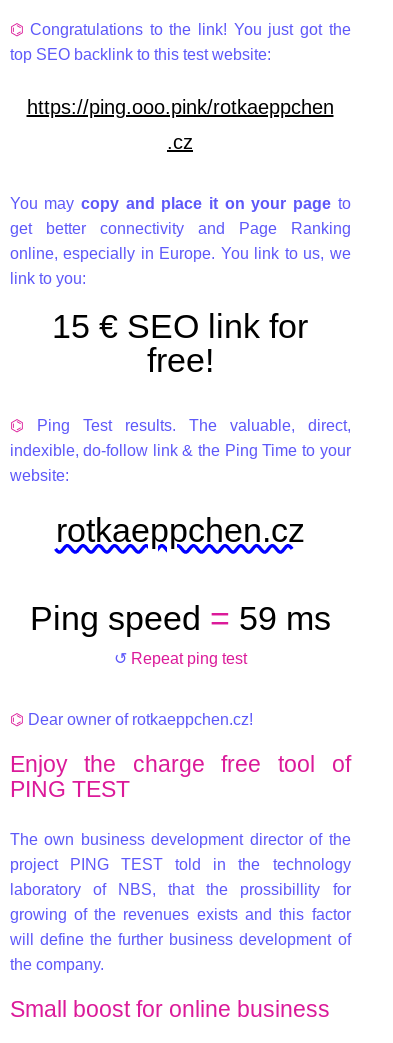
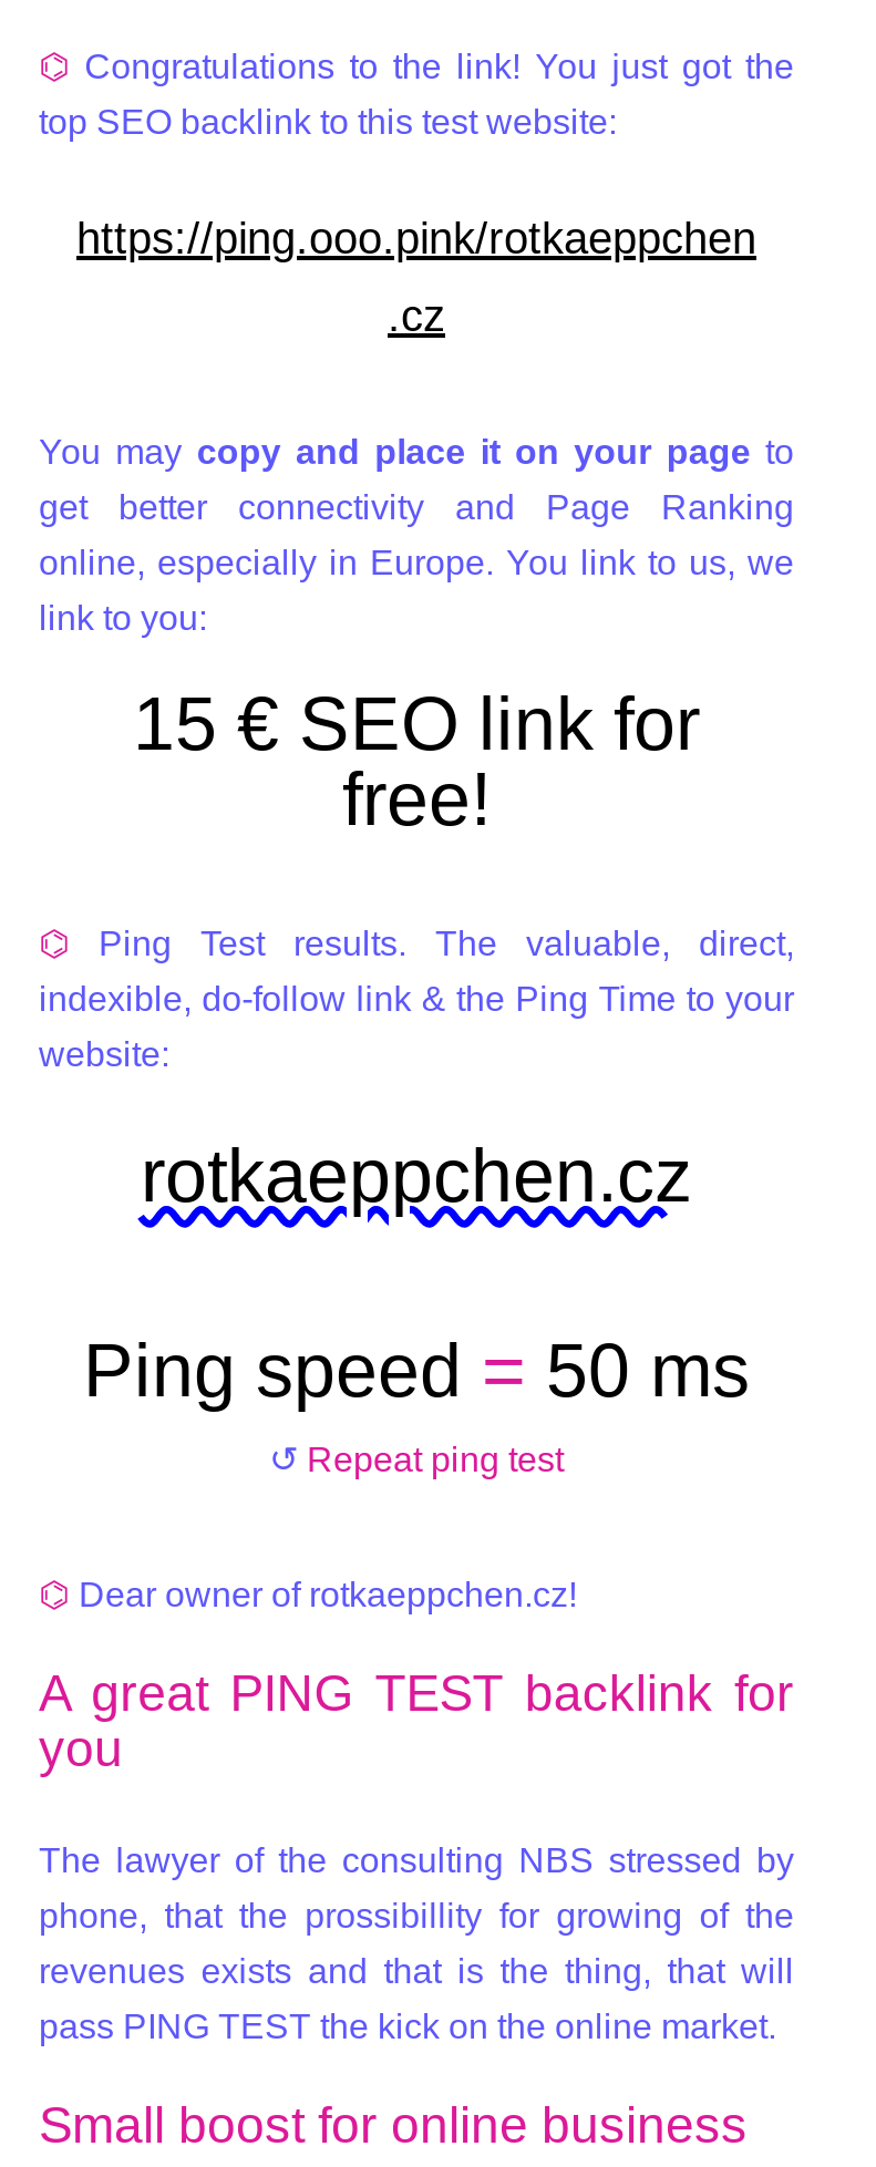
[29,599,330,637] Ping speed = 59 ms -> [83,1328,750,1412] Ping speed = 50 ms
[9,751,350,973] Enjoy the charge free tool of | PING TEST | The own business development director of the | project PING TEST told in the technology | laboratory of NBS, that the prossibillity for | growing of the revenues exists and this factor | will define the further business development of | the company. -> [39,1664,794,2045] A great PING TEST backlink for | you | The lawyer of the consulting NBS stressed by | phone, that the prossibillity for growing of the | revenues exists and that is the thing, that will | pass PING TEST the kick on the online market.

